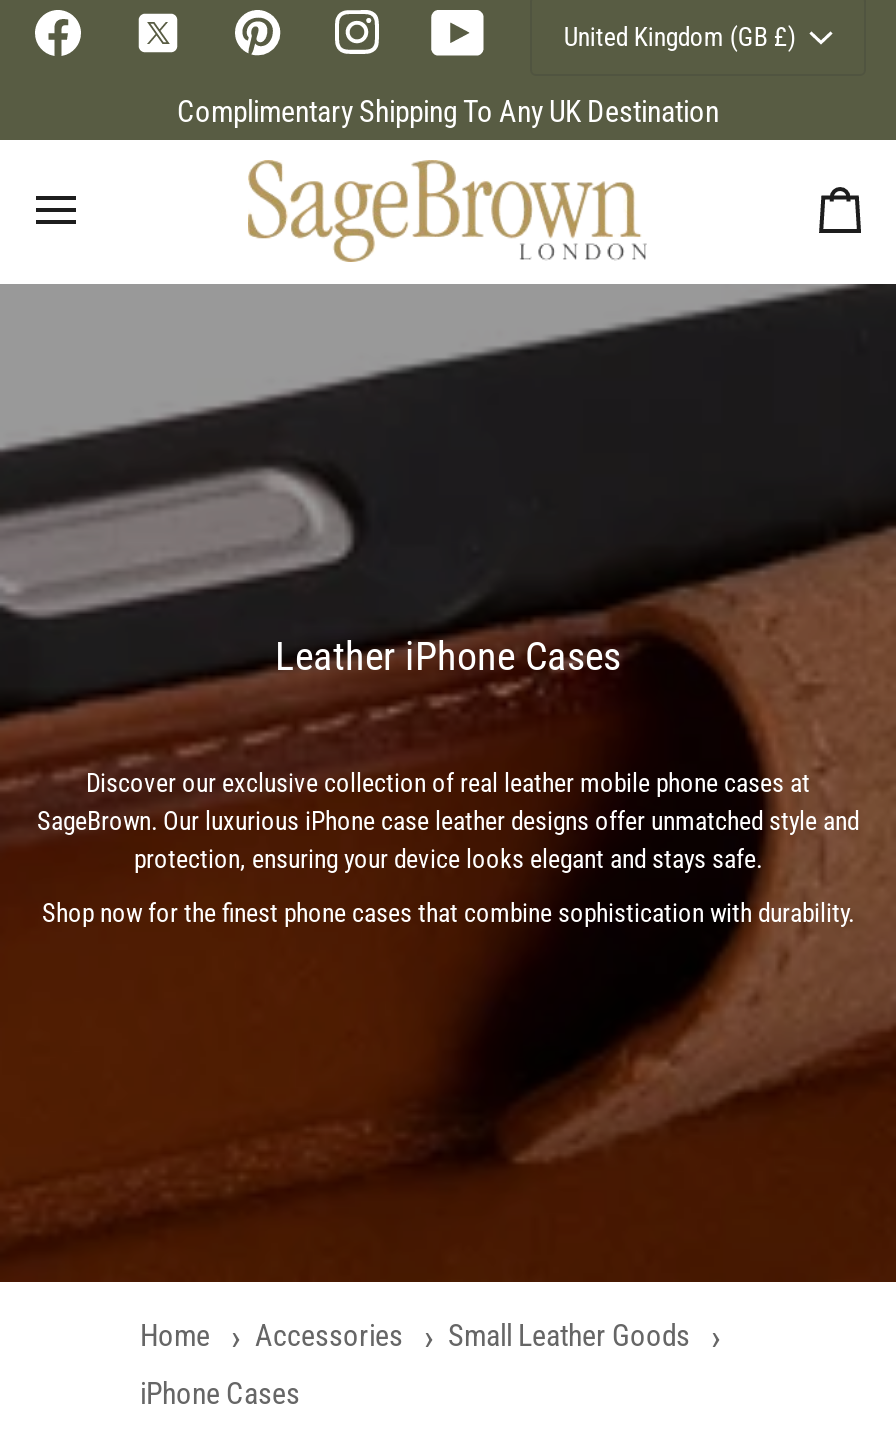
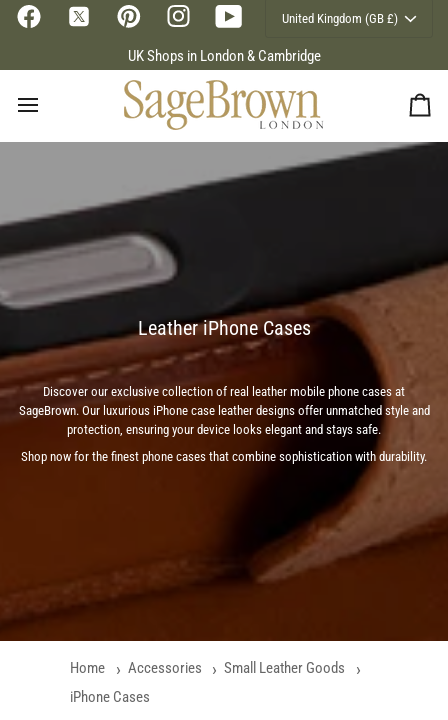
[177,95,719,131] Complimentary Shipping To Any UK Destination -> [127,47,320,65] UK Shops in London & Cambridge

